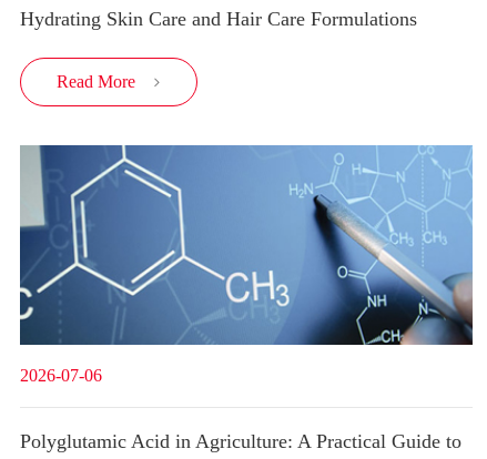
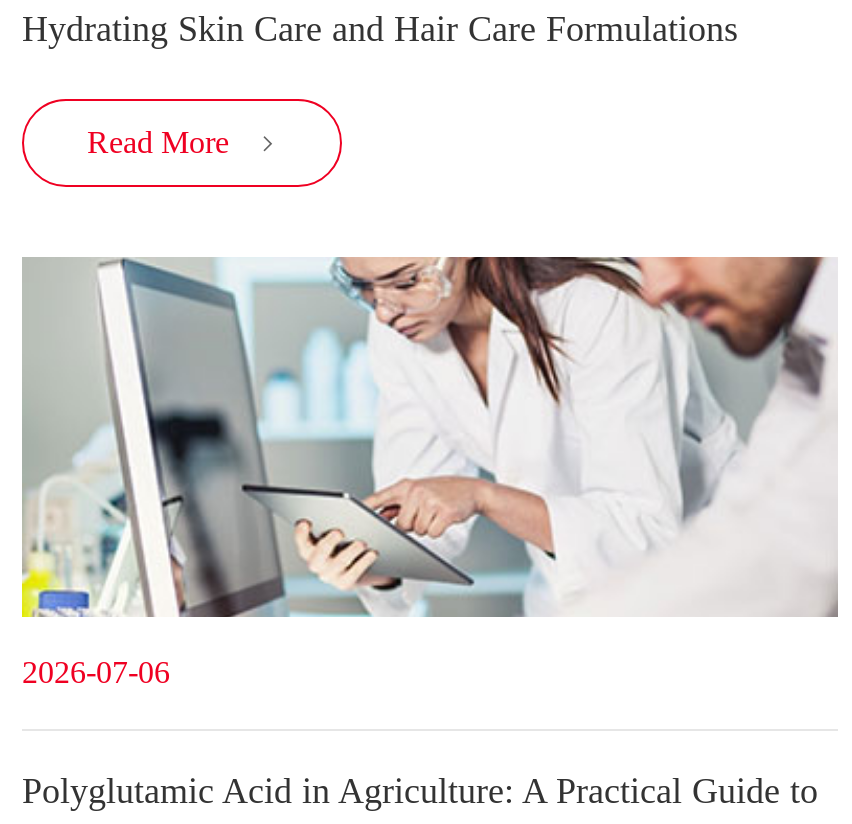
[19,144,473,346] [image] -> [20,254,838,620] [image]

